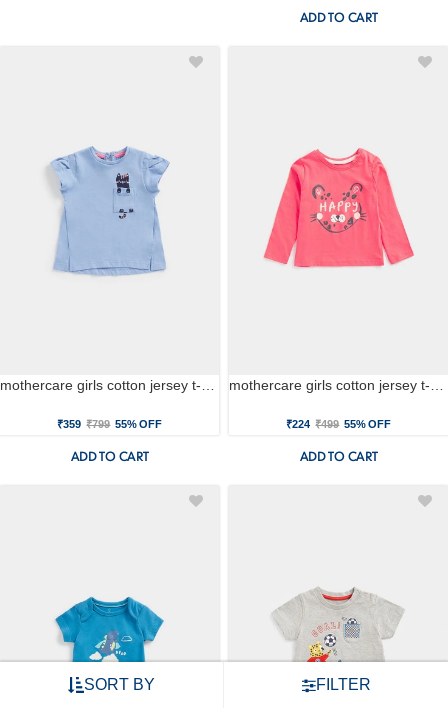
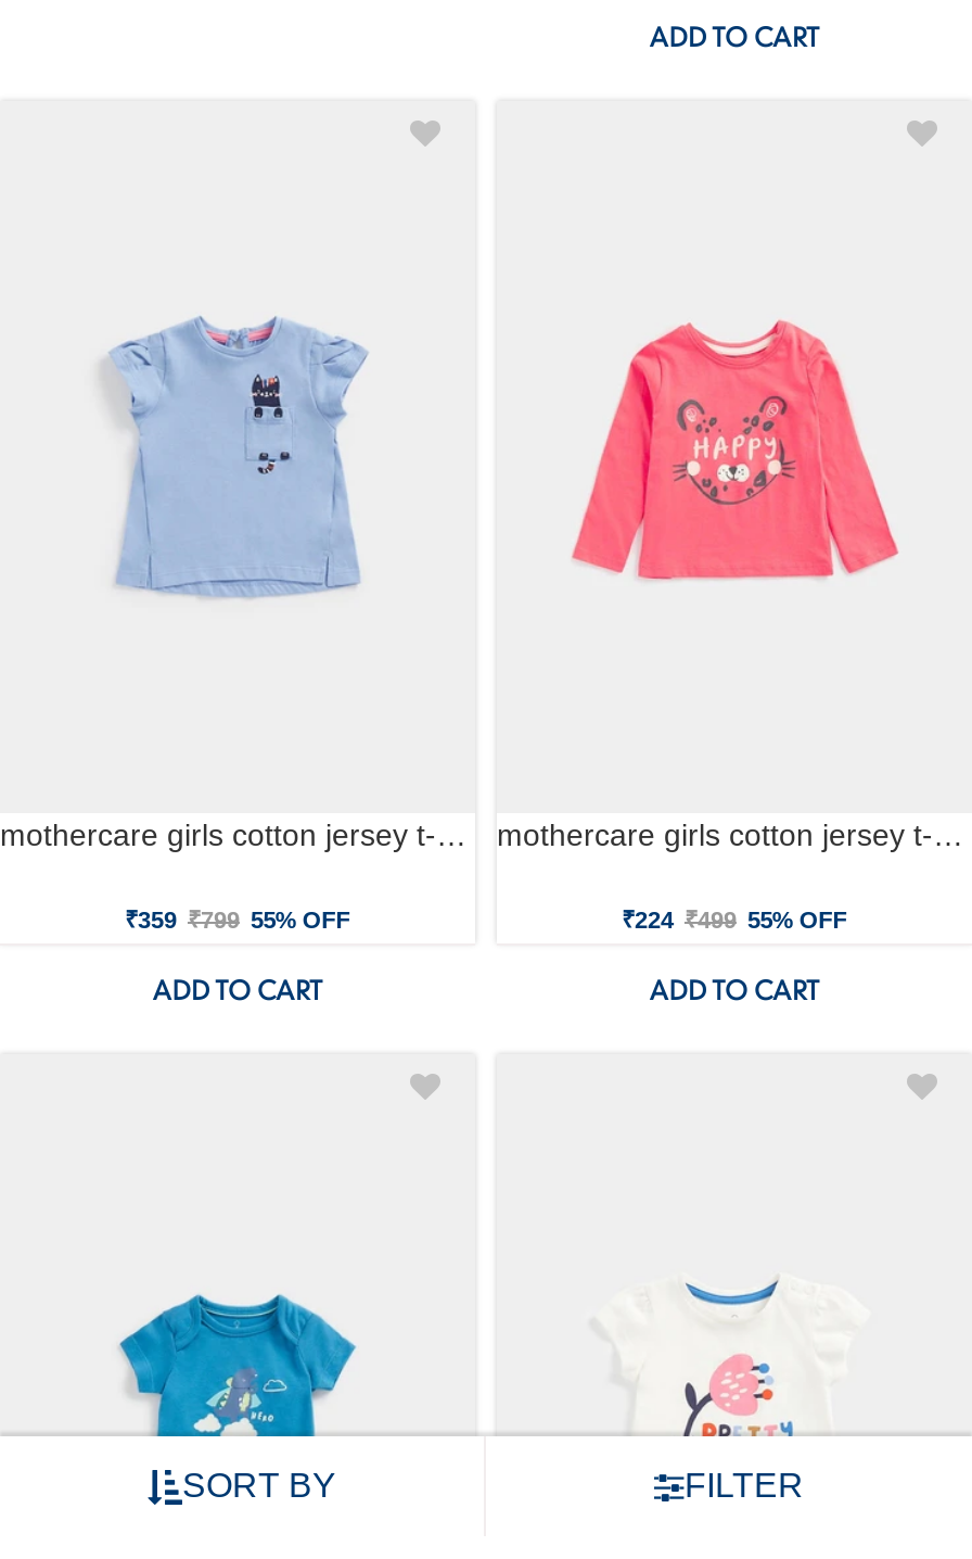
[273,587,404,663] [image] -> [594,1276,874,1438] [image]

